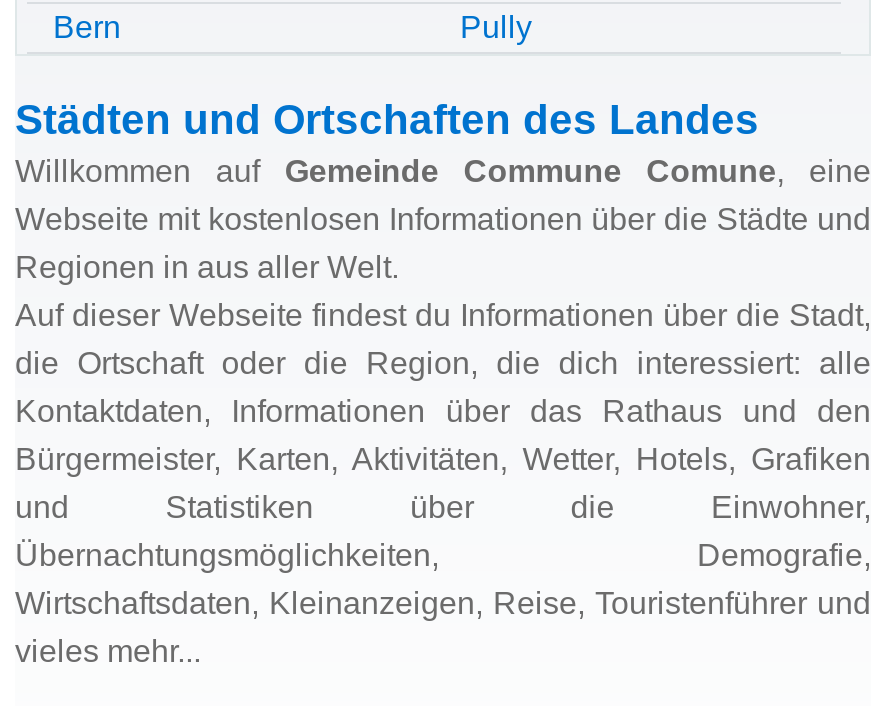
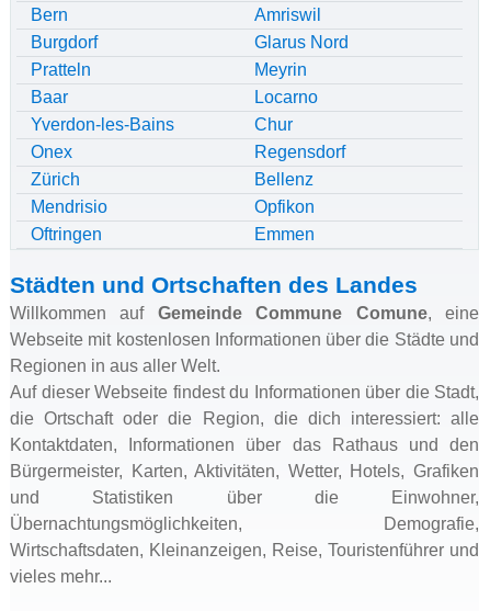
[460,9,532,43] Pully -> [31,6,348,244] Amriswil | Burgdorf | Glarus Nord | Pratteln | Meyrin | Baar | Locarno | Yverdon-les-Bains | Chur | Onex | Regensdorf | Zürich | Bellenz | Mendrisio | Opfikon | Oftringen | Emmen

